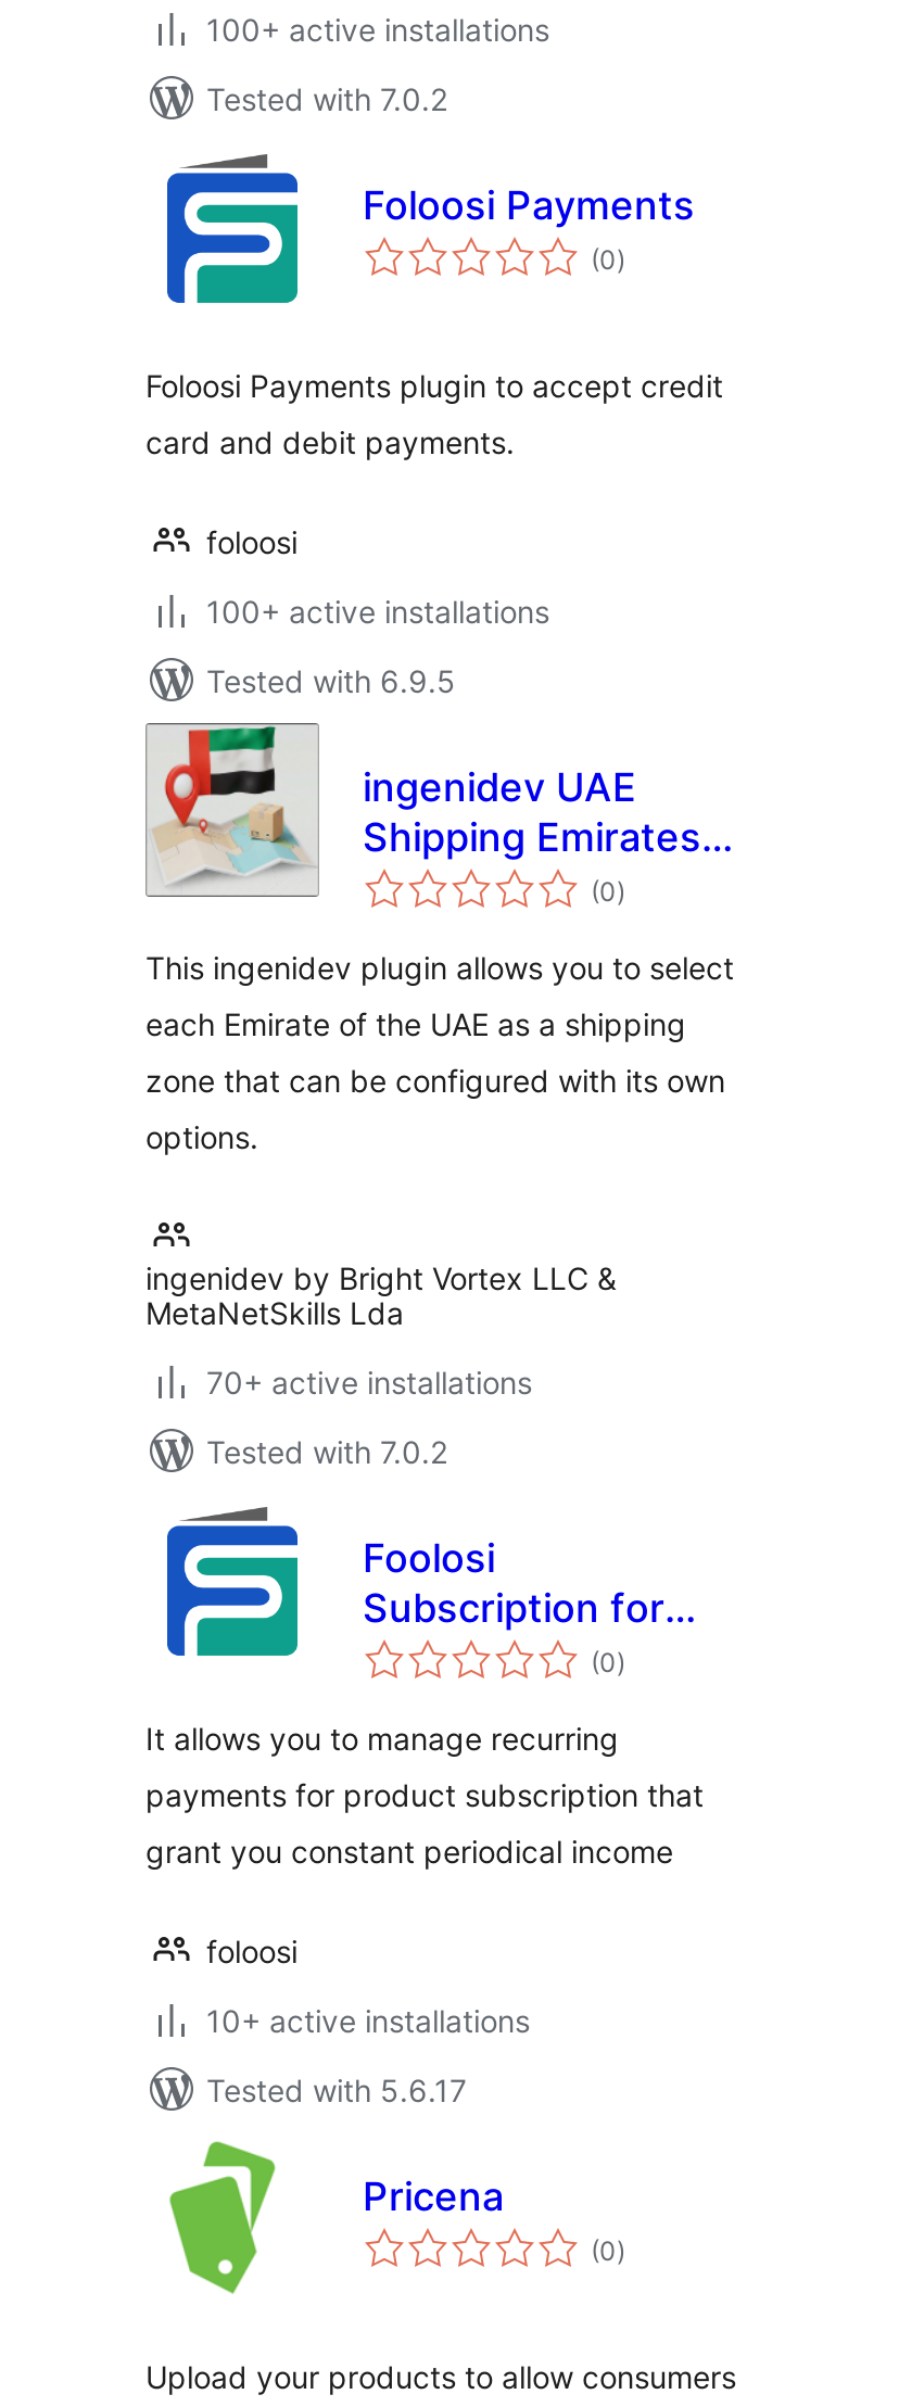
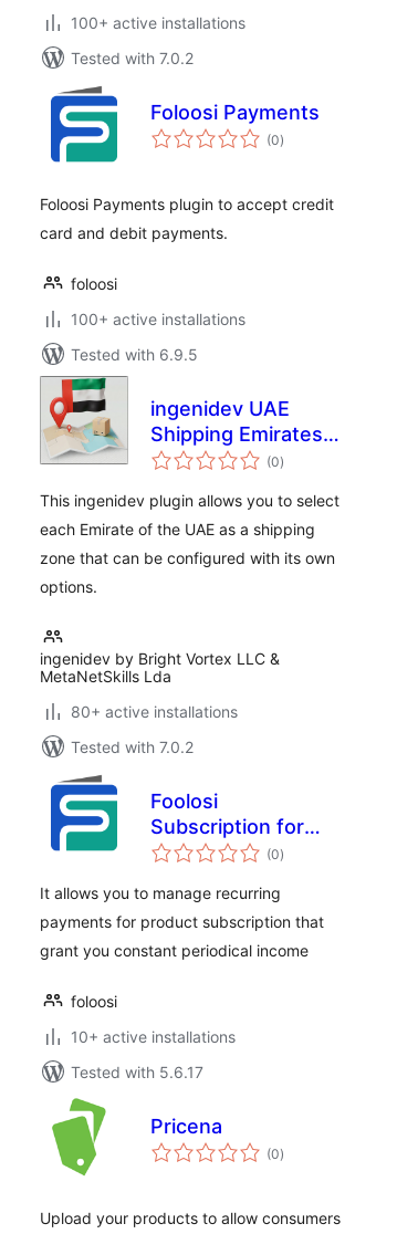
[206,1364,532,1401] 70+ active installations -> [71,702,238,721] 80+ active installations

